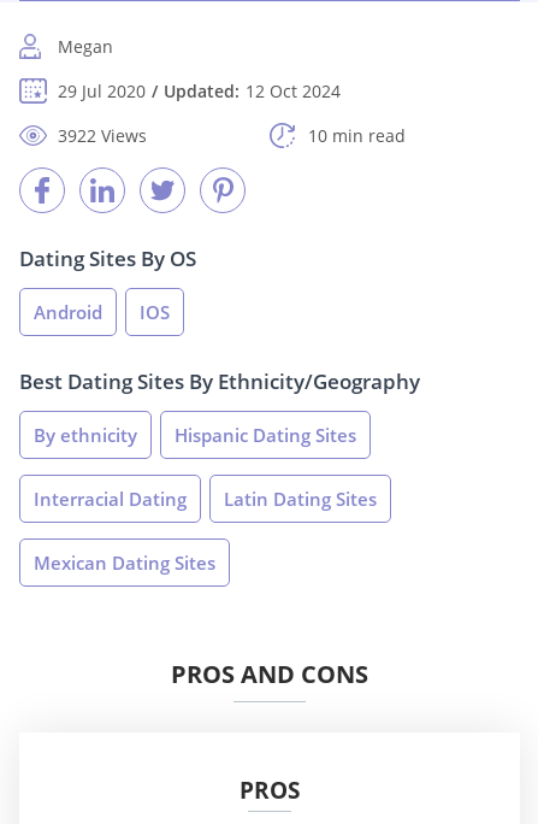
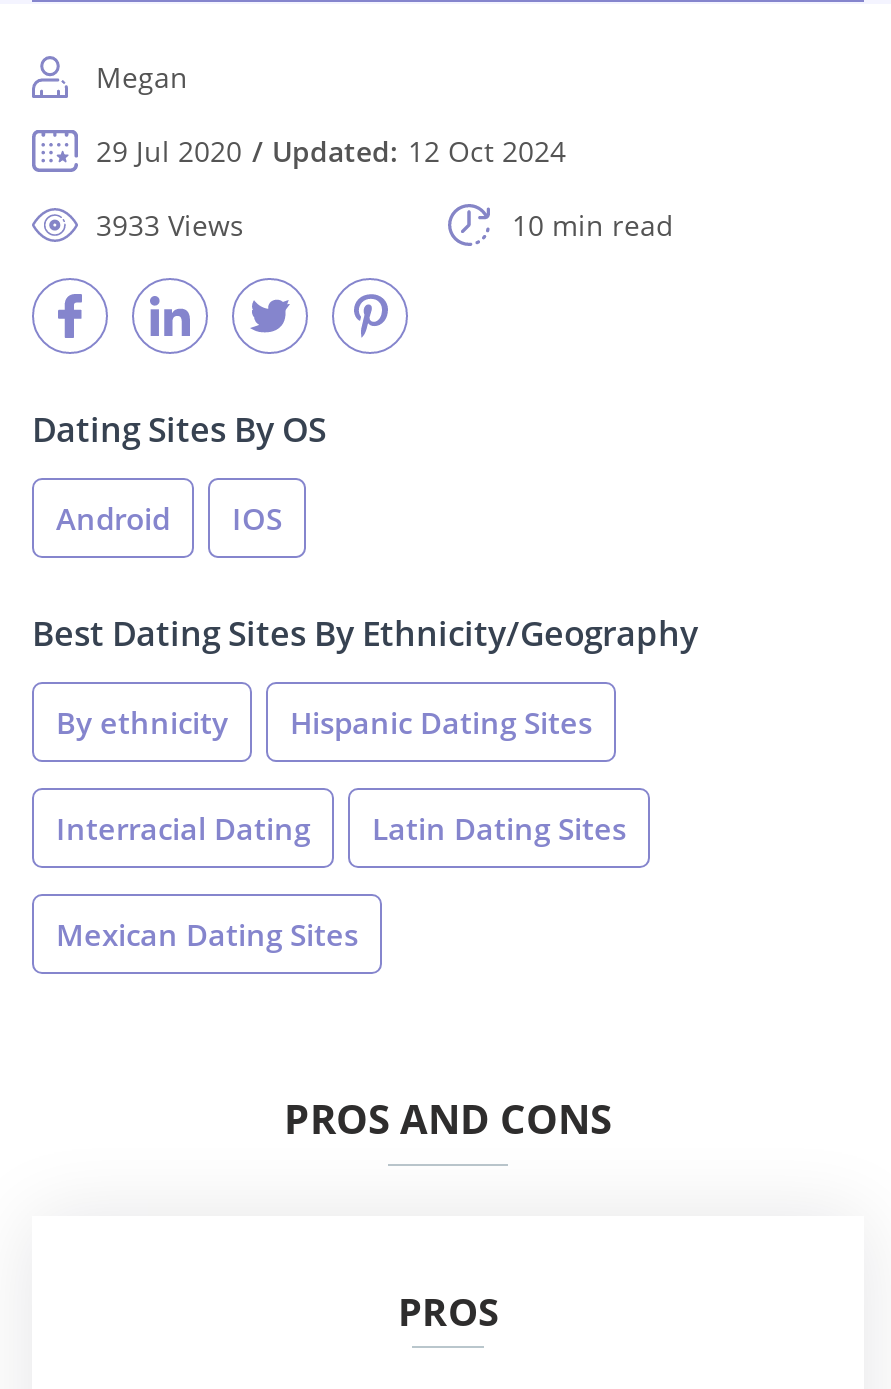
[58,124,147,147] 3922 Views -> [96,206,244,244] 3933 Views

